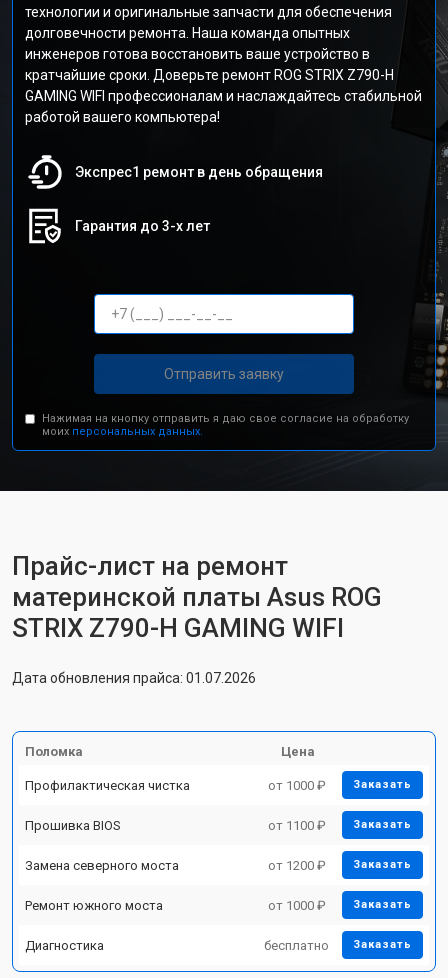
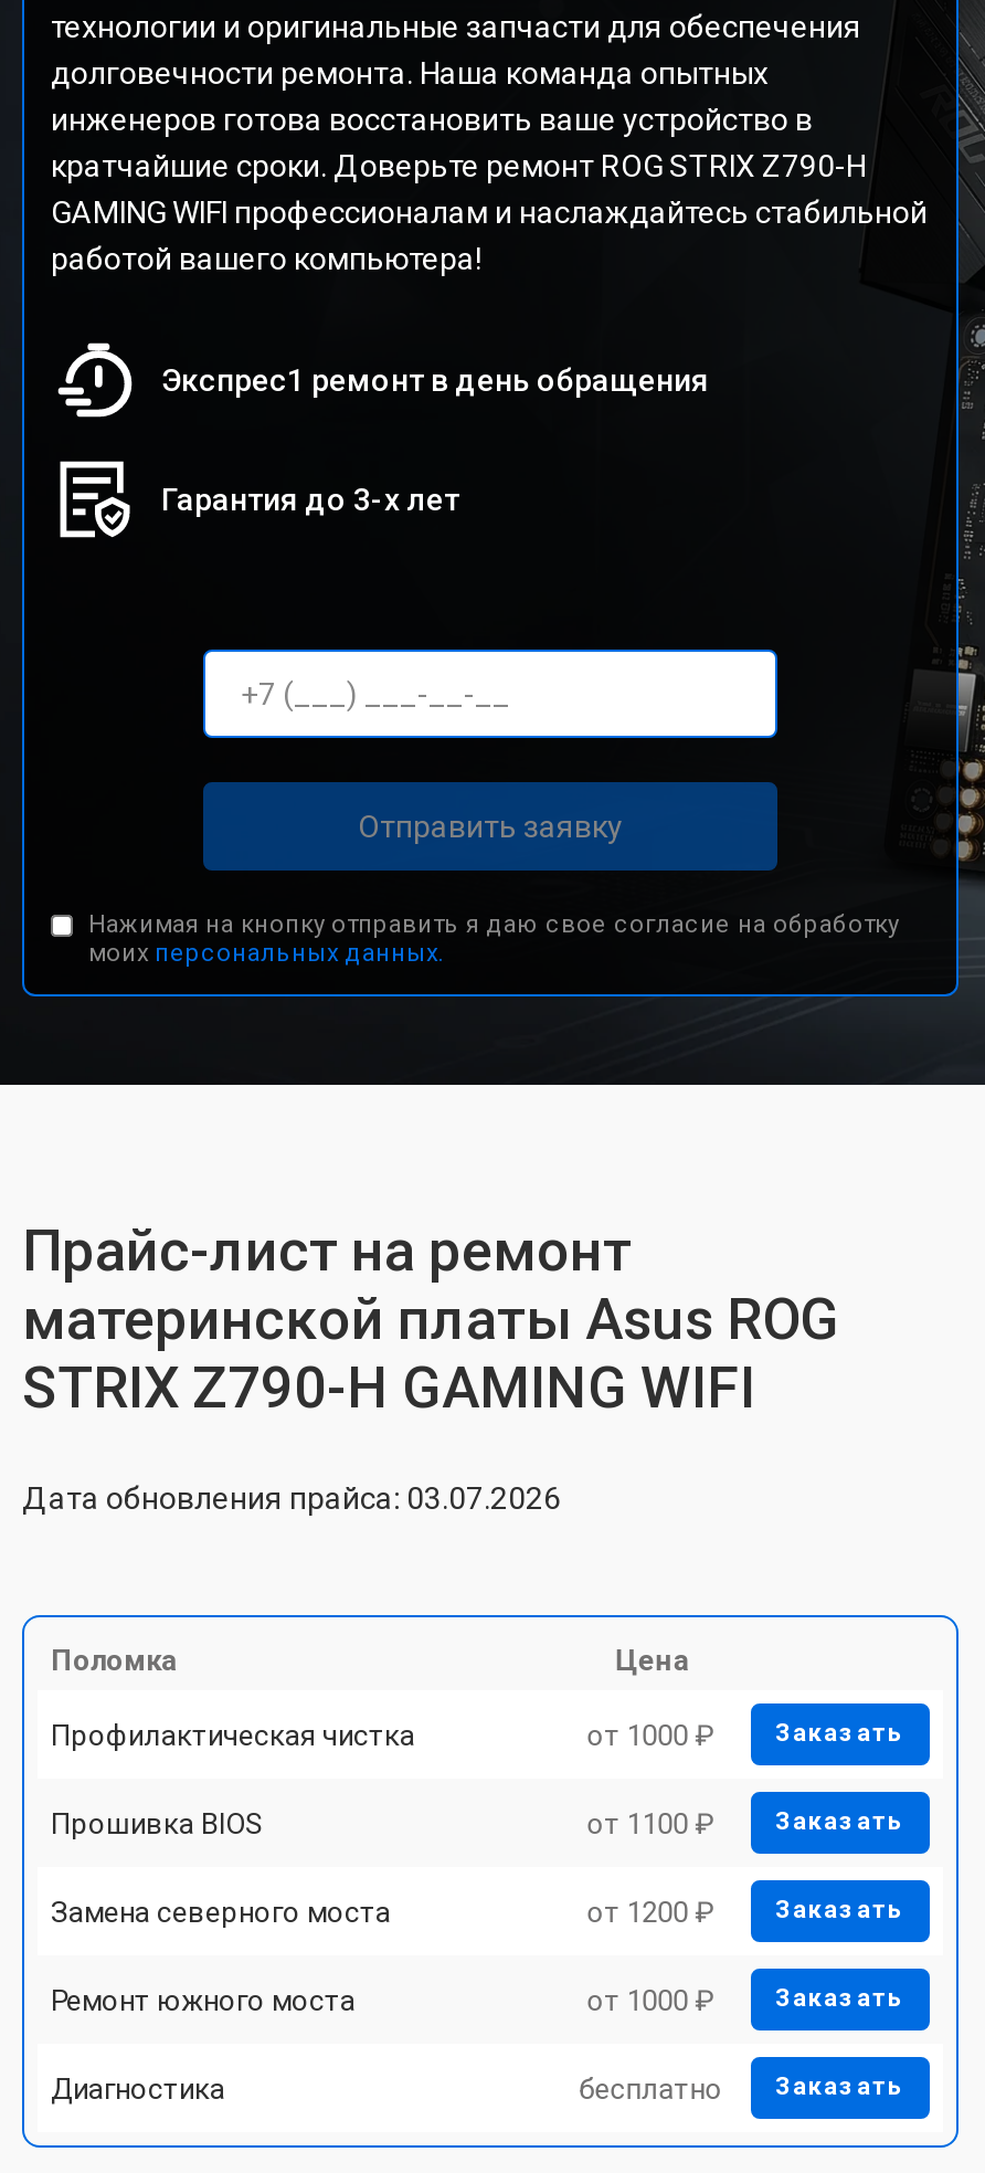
[12,670,256,686] Дата обновления прайса: 01.07.2026 -> [22,1480,561,1516] Дата обновления прайса: 03.07.2026

